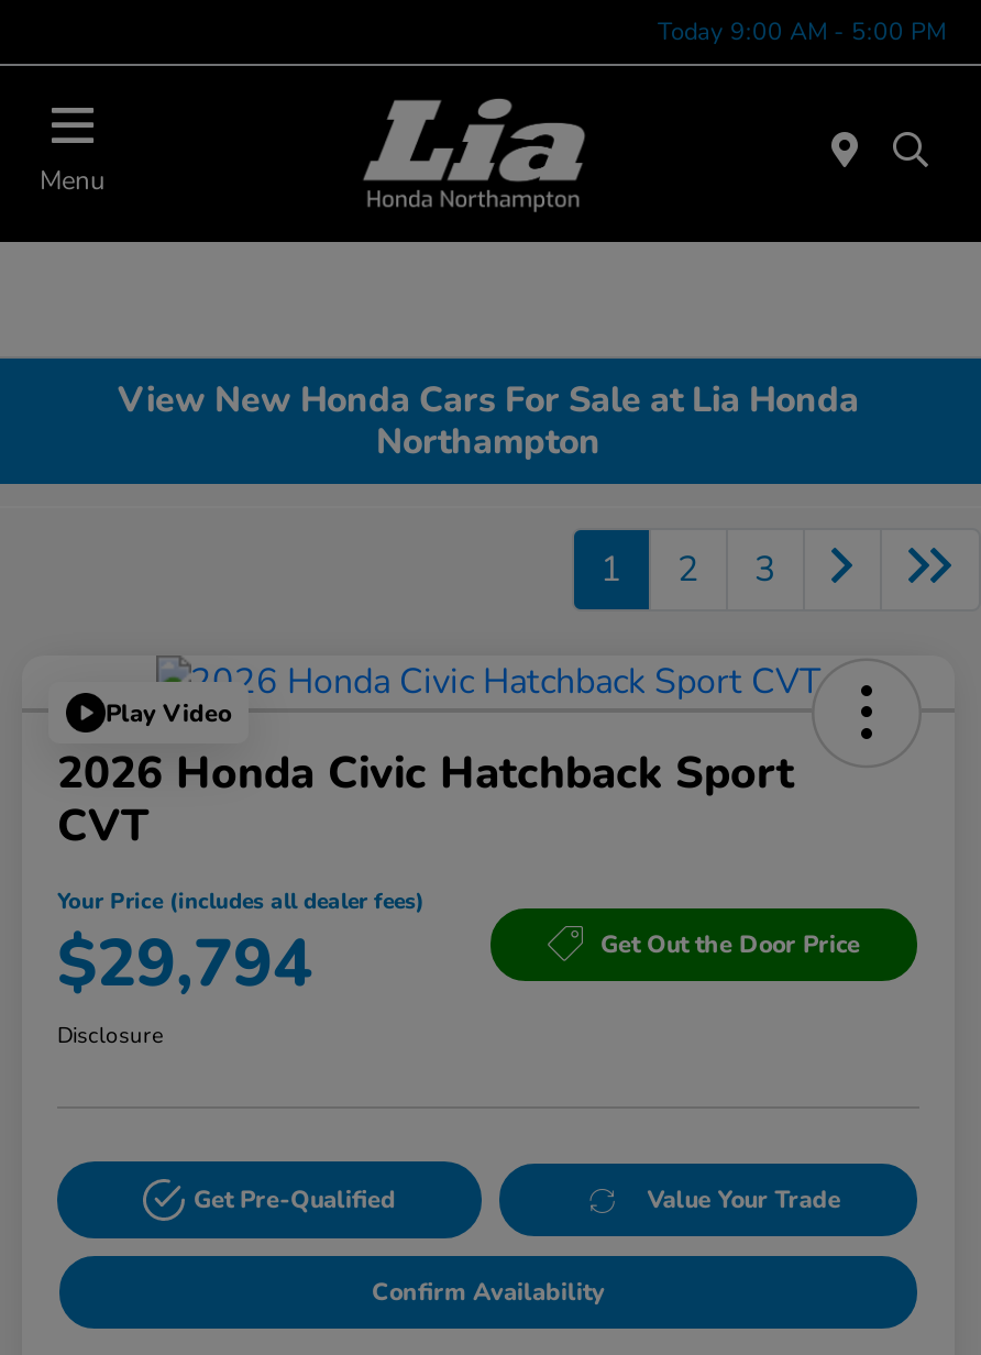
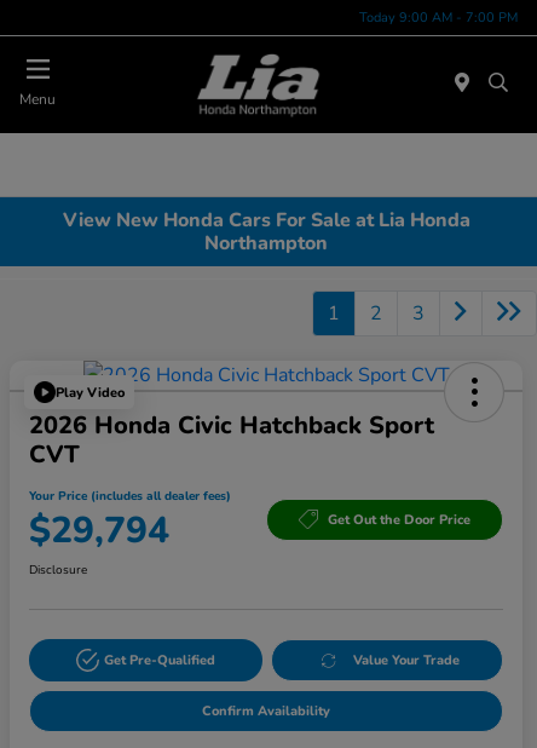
[658,14,946,47] Today 9:00 AM - 5:00 PM -> [359,8,518,26] Today 9:00 AM - 7:00 PM

